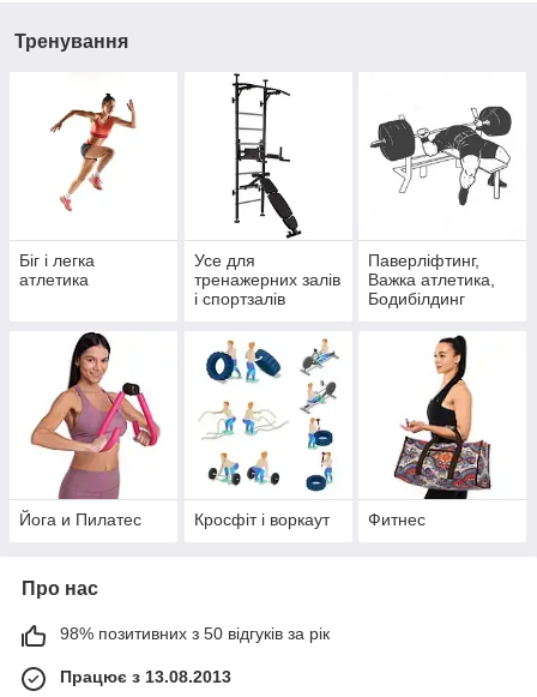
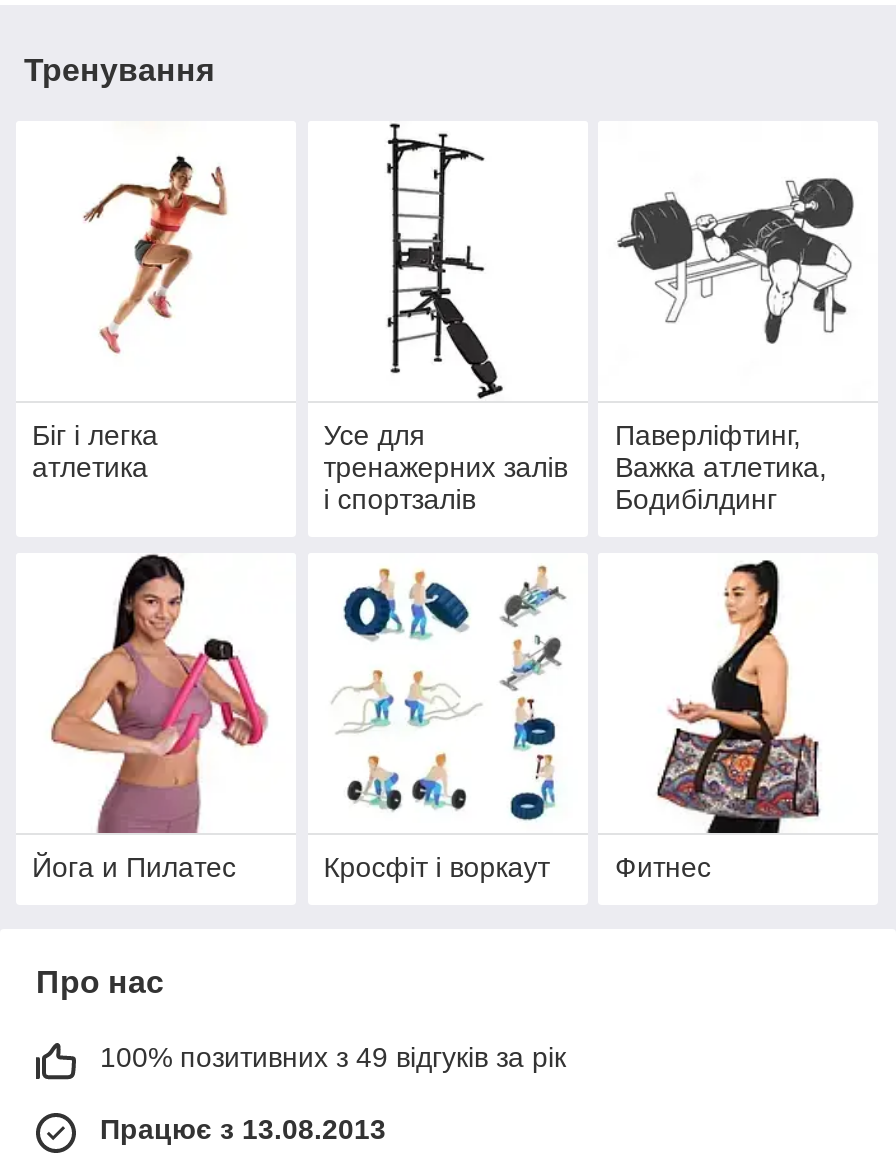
[60,624,330,643] 98% позитивних з 50 відгуків за рік -> [100,1041,566,1073] 100% позитивних з 49 відгуків за рік

